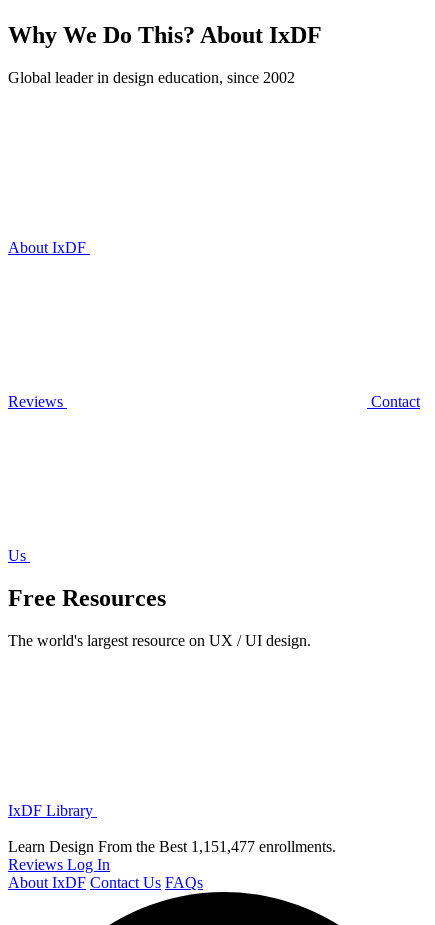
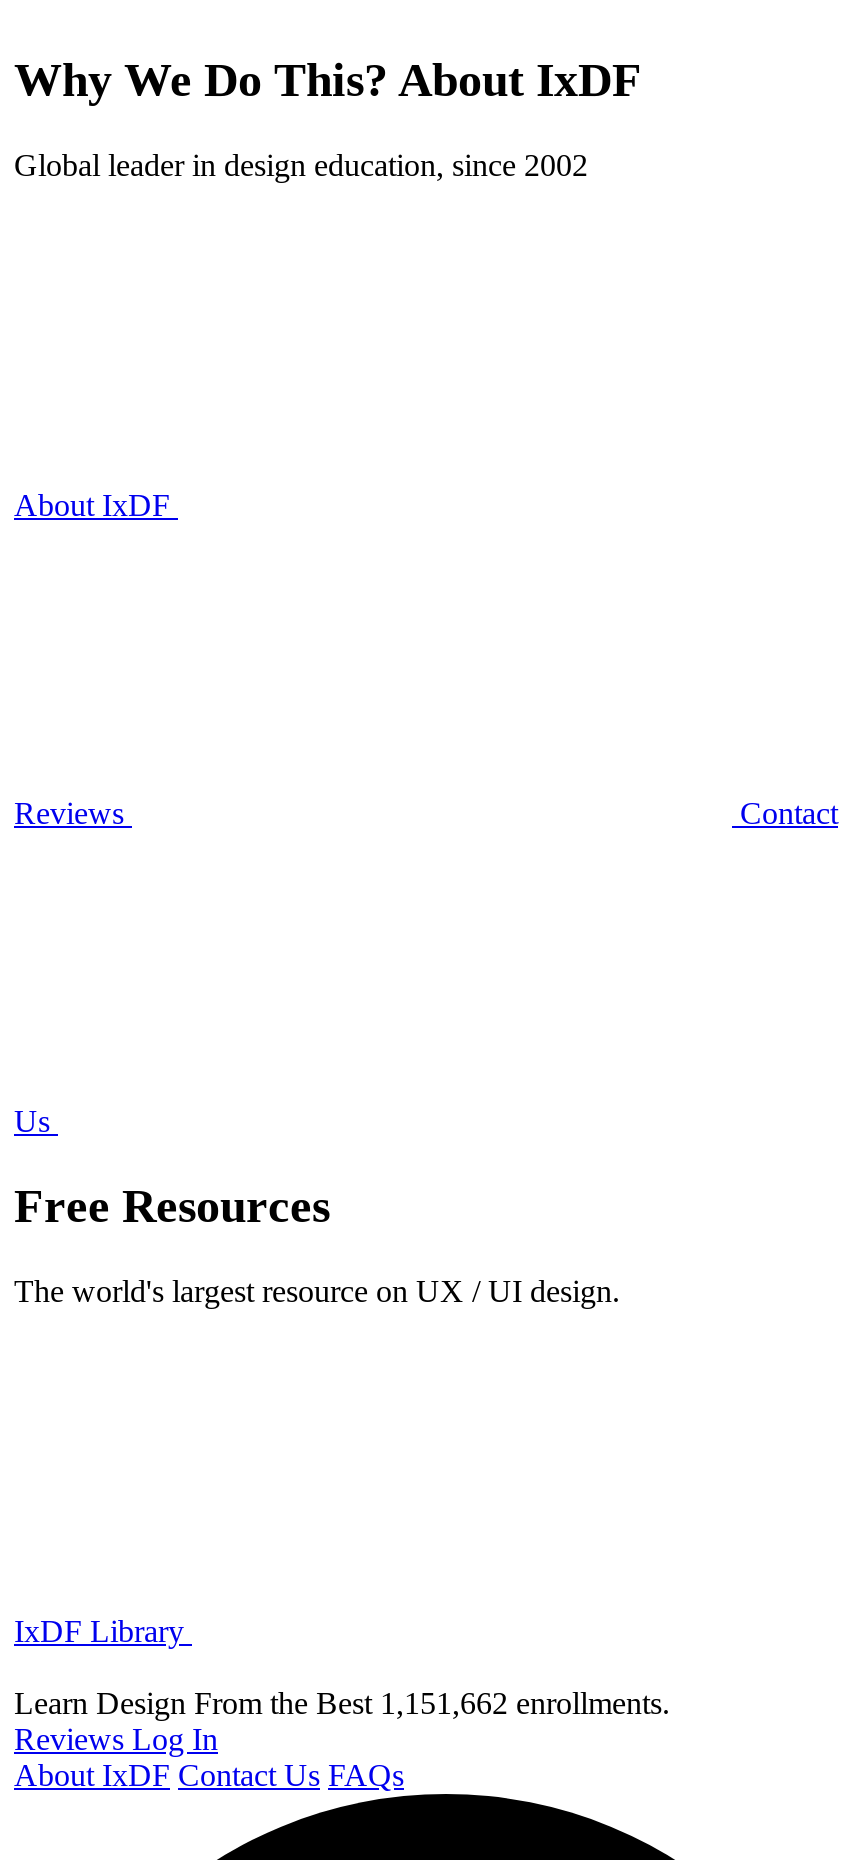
[8,838,336,855] Learn Design From the Best 1,151,477 enrollments. -> [14,1685,670,1719] Learn Design From the Best 1,151,662 enrollments.

